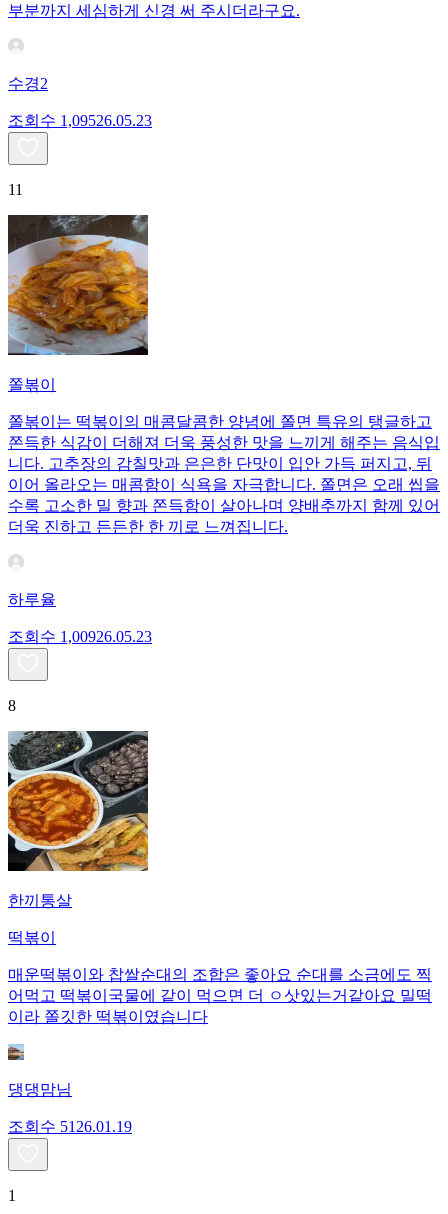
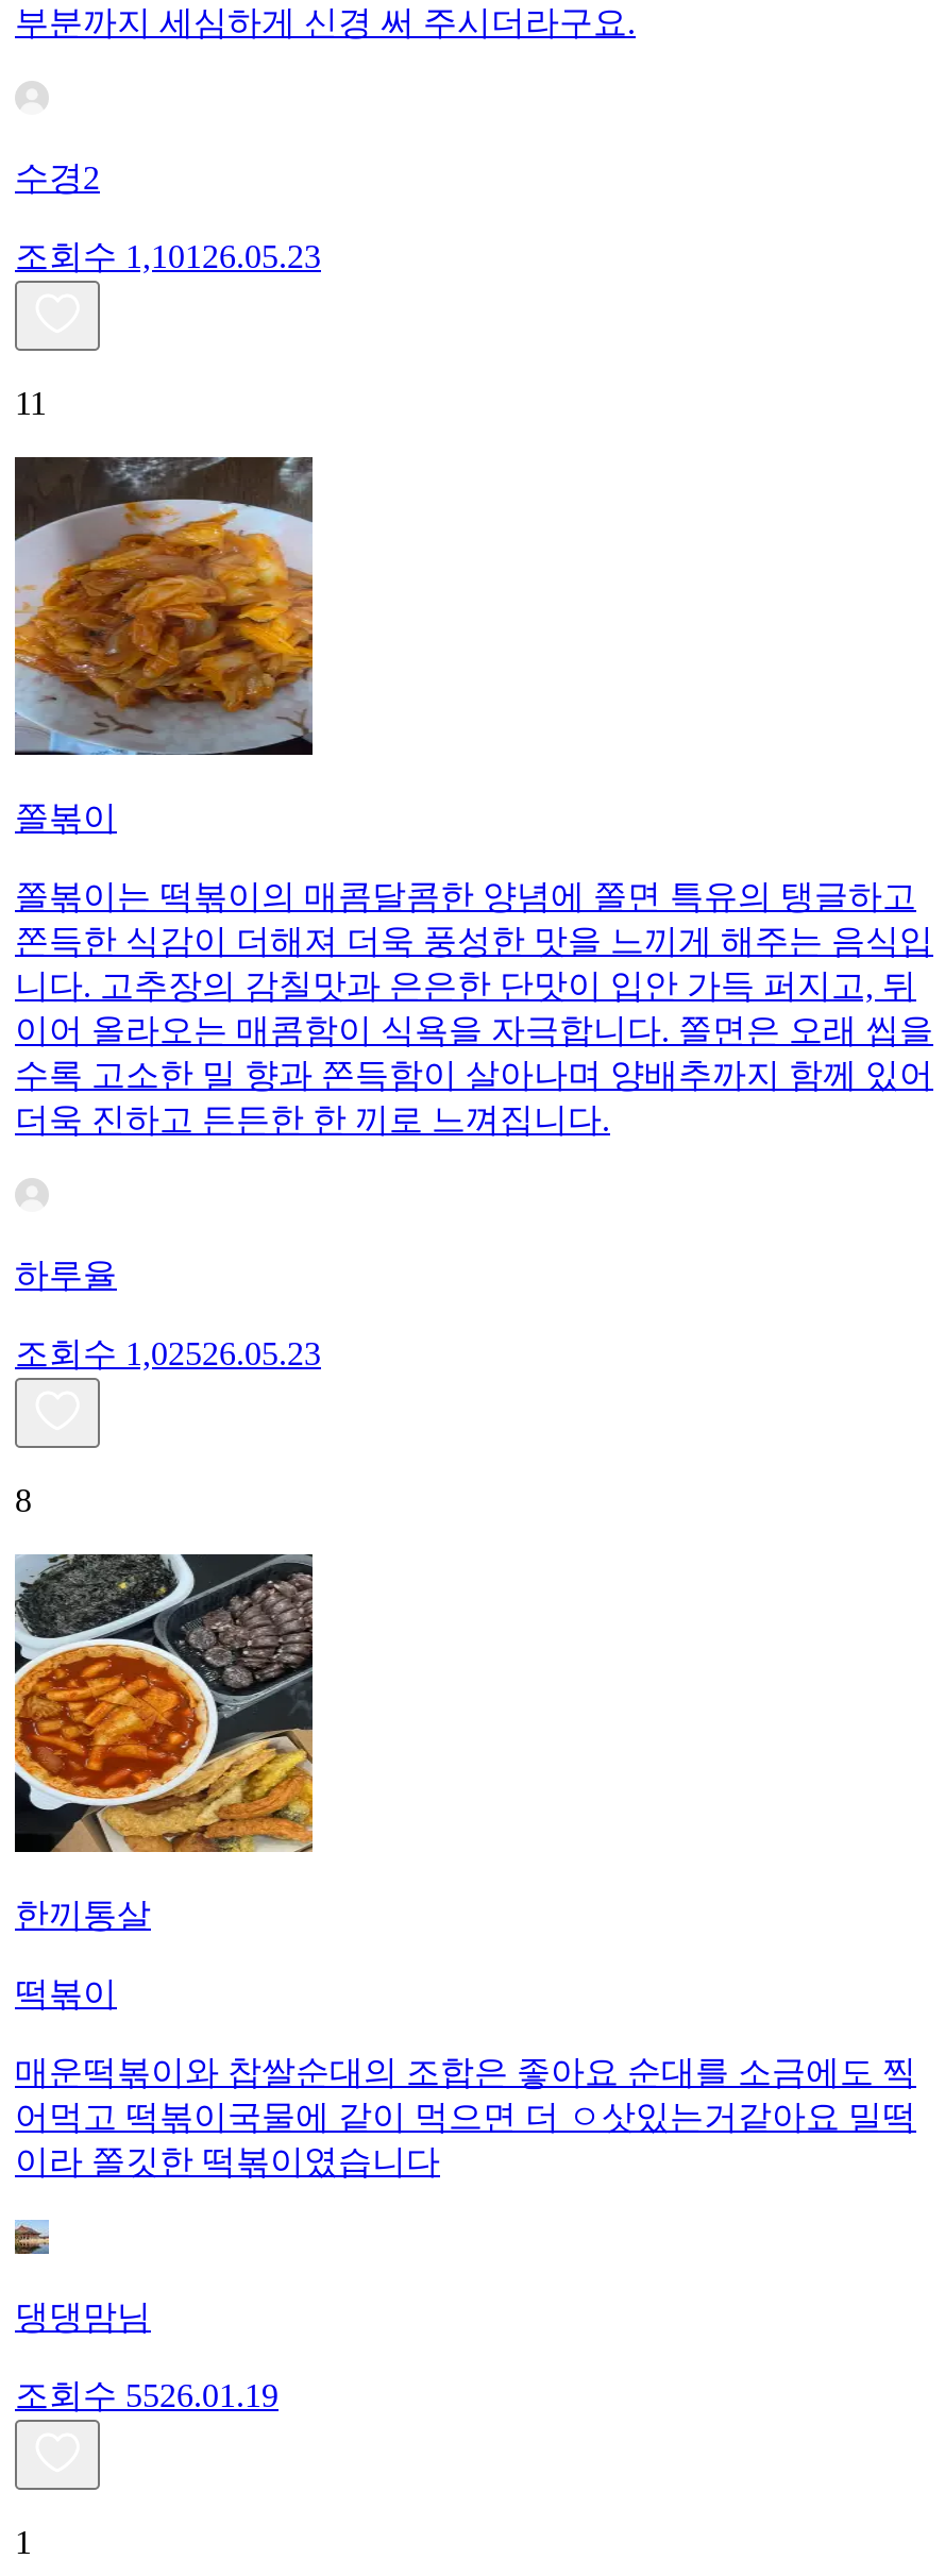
[8,112,152,129] 조회수 1,095 26.05.23 -> [15,239,321,275] 조회수 1,101 26.05.23
[8,628,152,645] 조회수 1,00926.05.23 -> [15,1336,321,1372] 조회수 1,02526.05.23
[8,1118,132,1135] 조회수 5126.01.19 -> [15,2378,279,2414] 조회수 5526.01.19

